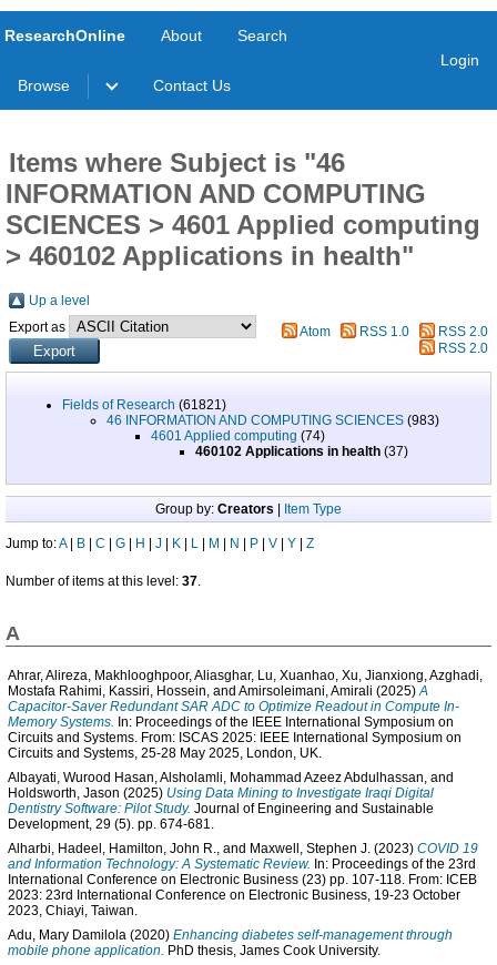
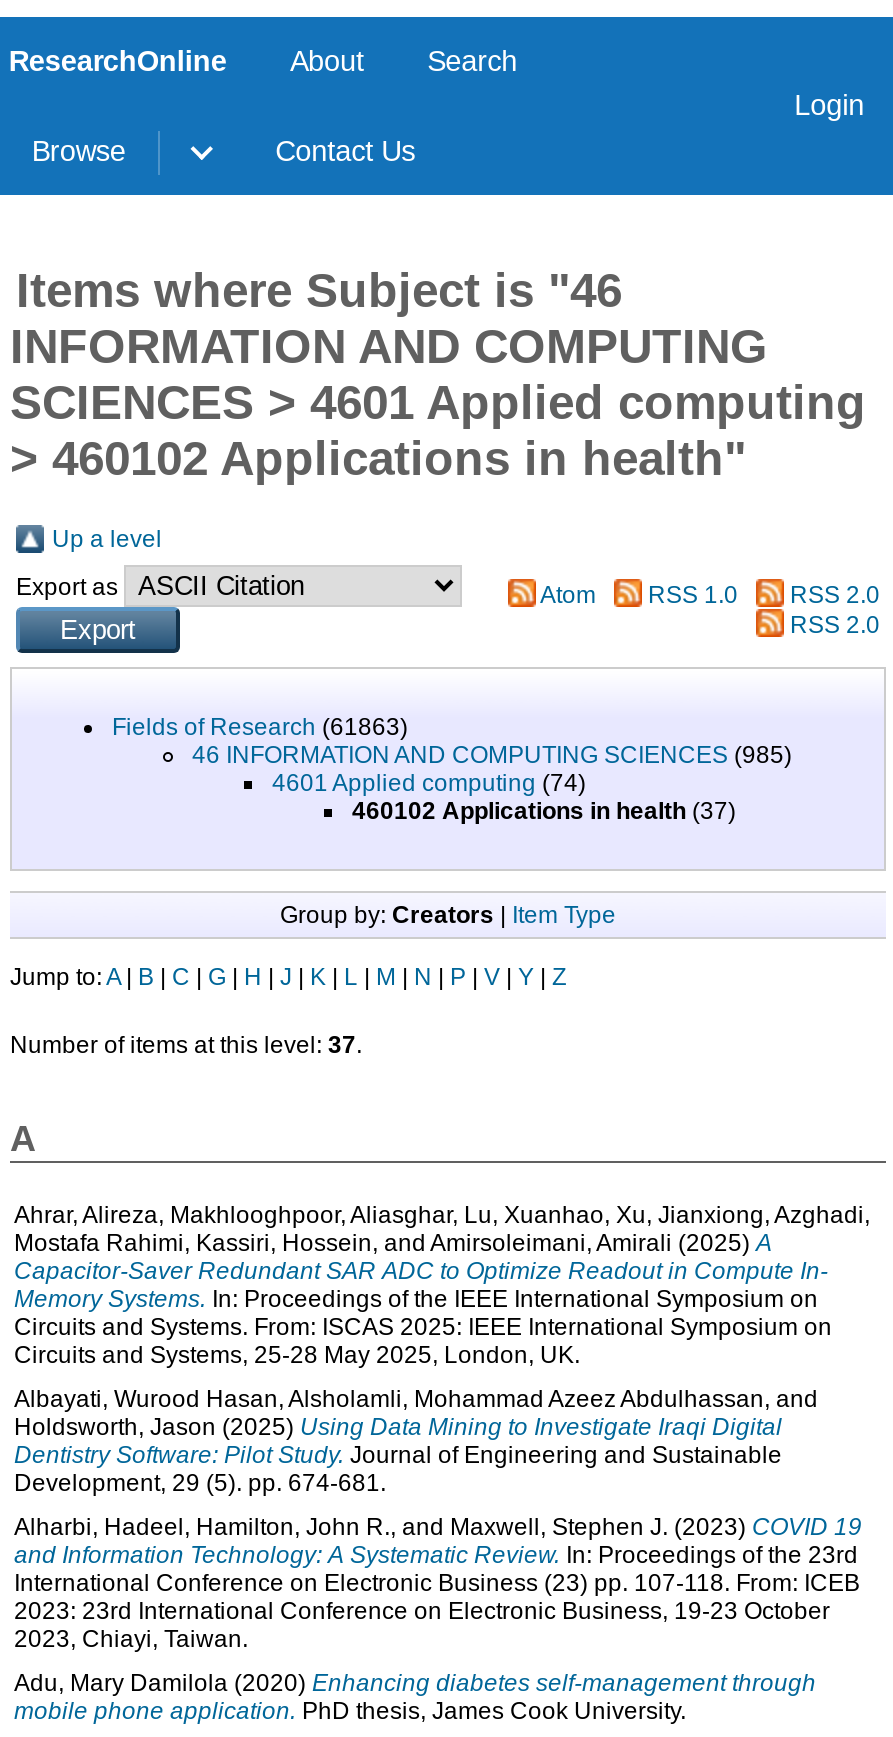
[62,397,226,413] Fields of Research (61821) -> [112,714,408,742] Fields of Research (61863)
[106,413,439,428] 46 INFORMATION AND COMPUTING SCIENCES (983) -> [192,742,792,770] 46 INFORMATION AND COMPUTING SCIENCES (985)

